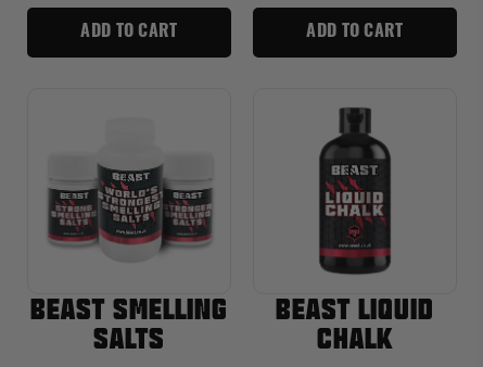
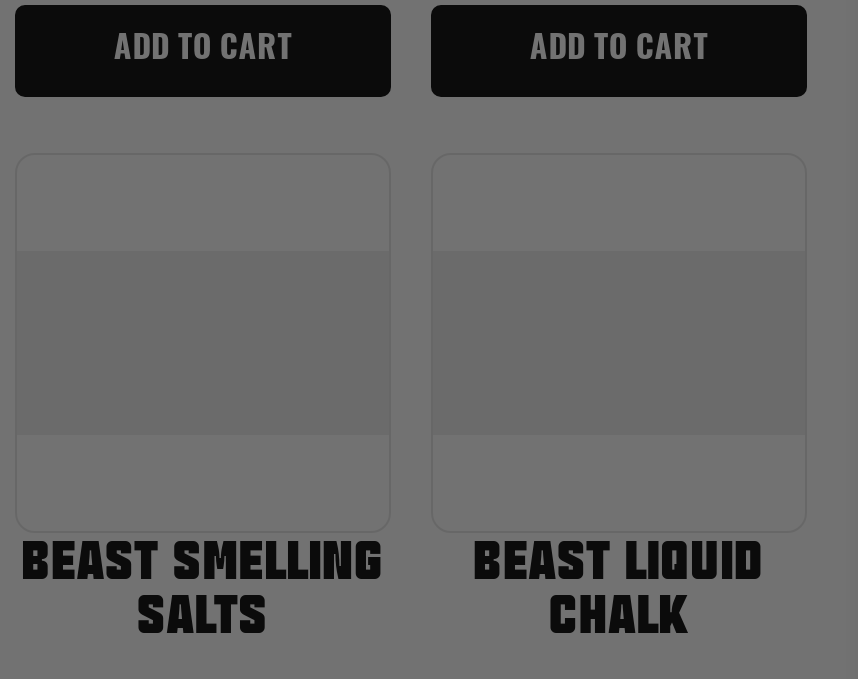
[318,106,392,276] [image] -> none
[47,163,214,263] [image] -> none

